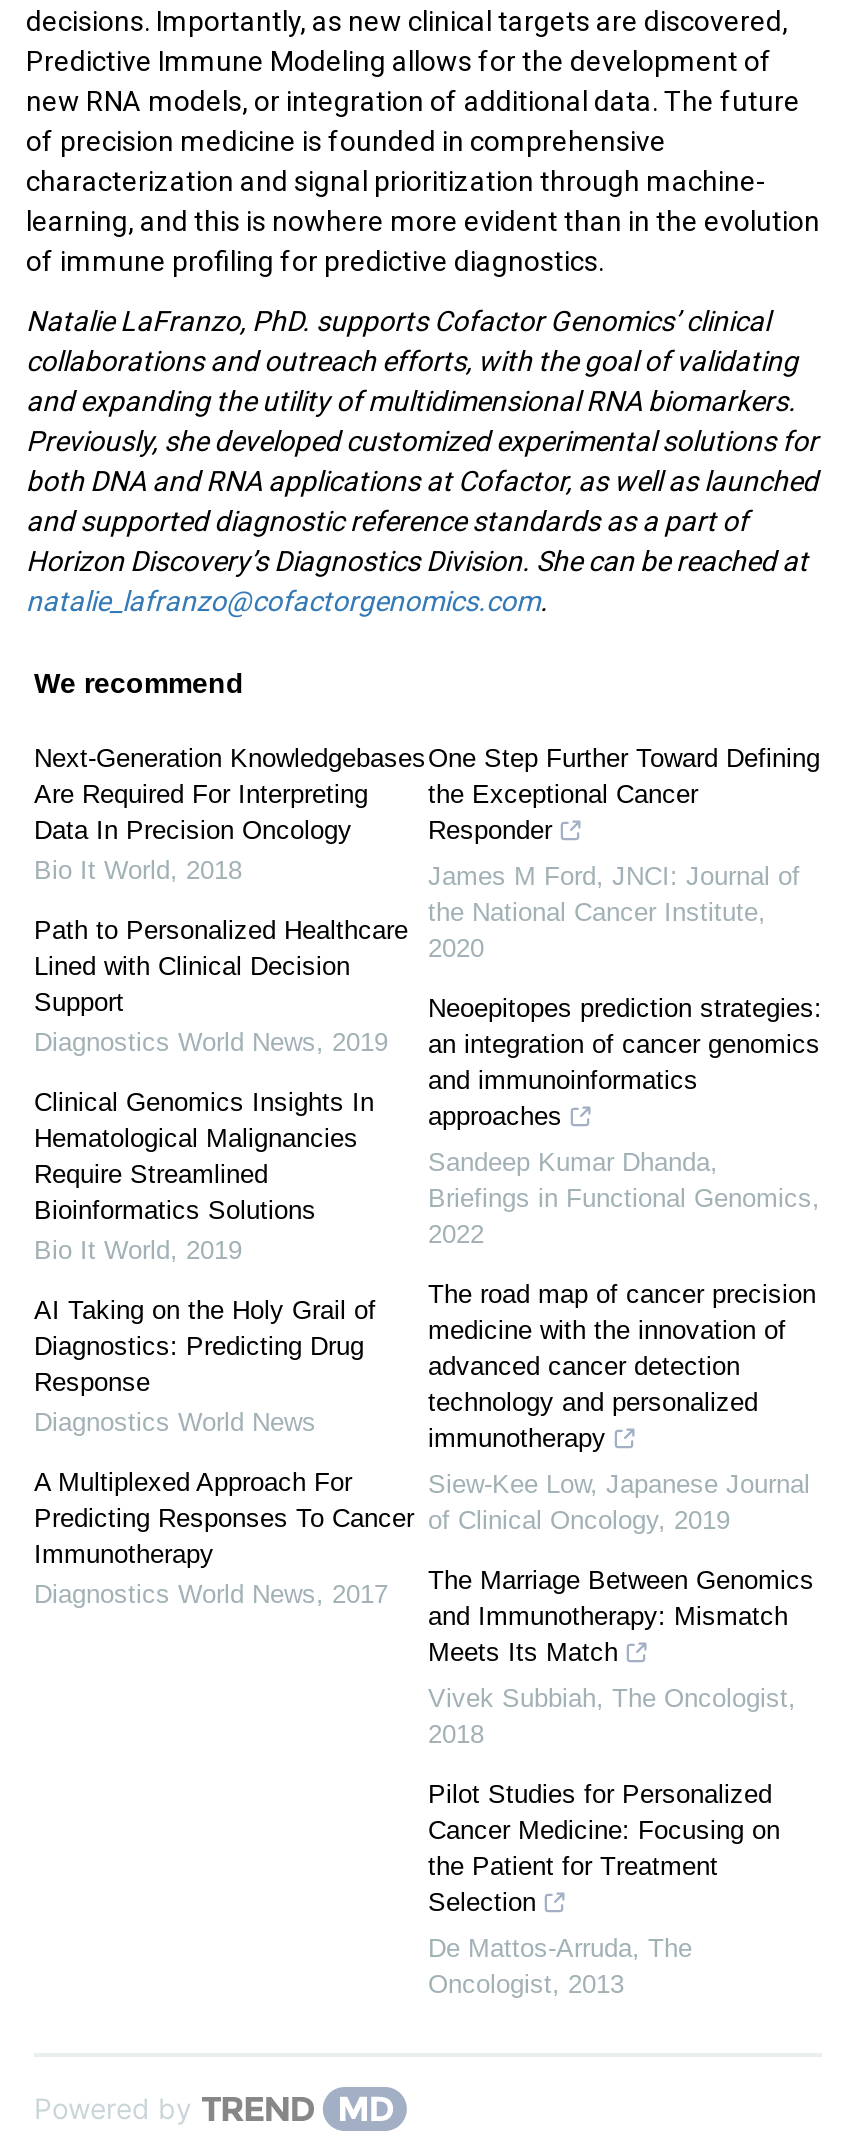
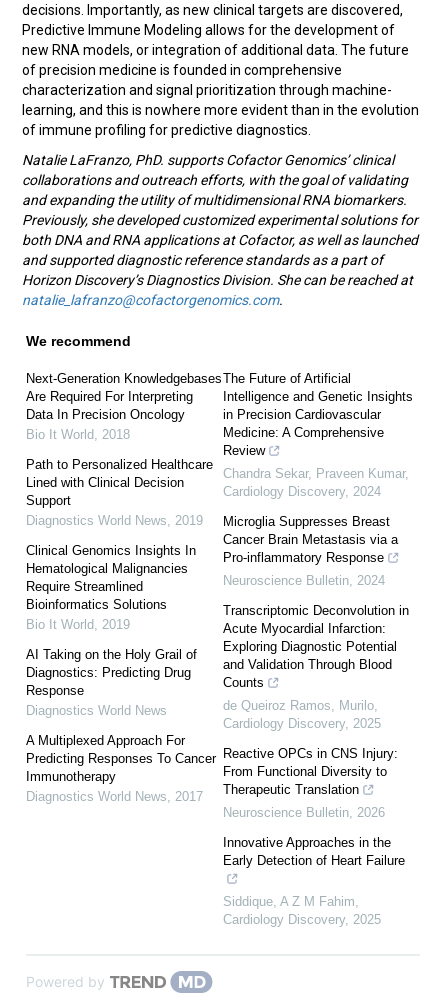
[428,743,820,845] One Step Further Toward Defining | the Exceptional Cancer | Responder -> [223,371,413,458] The Future of Artificial | Intelligence and Genetic Insights | in Precision Cardiovascular | Medicine: A Comprehensive | Review
[428,861,800,963] James M Ford, JNCI: Journal of | the National Cancer Institute, | 2020 -> [223,466,409,499] Chandra Sekar, Praveen Kumar, | Cardiology Discovery, 2024
[428,993,822,1131] Neoepitopes prediction strategies: | an integration of cancer genomics | and immunoinformatics | approaches -> [223,514,398,565] Microglia Suppresses Breast | Cancer Brain Metastasis via a | Pro-inflammatory Response
[428,1147,820,1249] Sandeep Kumar Dhanda, | Briefings in Functional Genomics, | 2022 -> [223,573,385,588] Neuroscience Bulletin, 2024
[428,1279,816,1453] The road map of cancer precision | medicine with the innovation of | advanced cancer detection | technology and personalized | immunotherapy -> [223,603,409,690] Transcriptomic Deconvolution in | Acute Myocardial Infarction: | Exploring Diagnostic Potential | and Validation Through Blood | Counts
[428,1469,810,1535] Siew-Kee Low, Japanese Journal | of Clinical Oncology, 2019 -> [223,698,381,731] de Queiroz Ramos, Murilo, | Cardiology Discovery, 2025
[428,1565,814,1667] The Marriage Between Genomics | and Immunotherapy: Mismatch | Meets Its Match -> [223,746,398,797] Reactive OPCs in CNS Injury: | From Functional Diversity to | Therapeutic Translation
[428,1683,796,1749] Vivek Subbiah, The Oncologist, | 2018 -> [223,805,385,820] Neuroscience Bulletin, 2026
[428,1779,780,1917] Pilot Studies for Personalized | Cancer Medicine: Focusing on | the Patient for Treatment | Selection -> [223,835,405,868] Innovative Approaches in the | Early Detection of Heart Failure
[428,1933,692,1999] De Mattos‐Arruda, The | Oncologist, 2013 -> [223,894,381,927] Siddique, A Z M Fahim, | Cardiology Discovery, 2025

